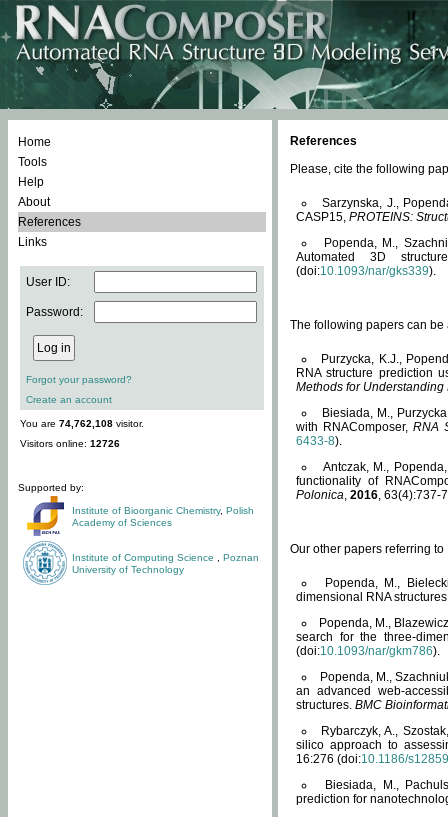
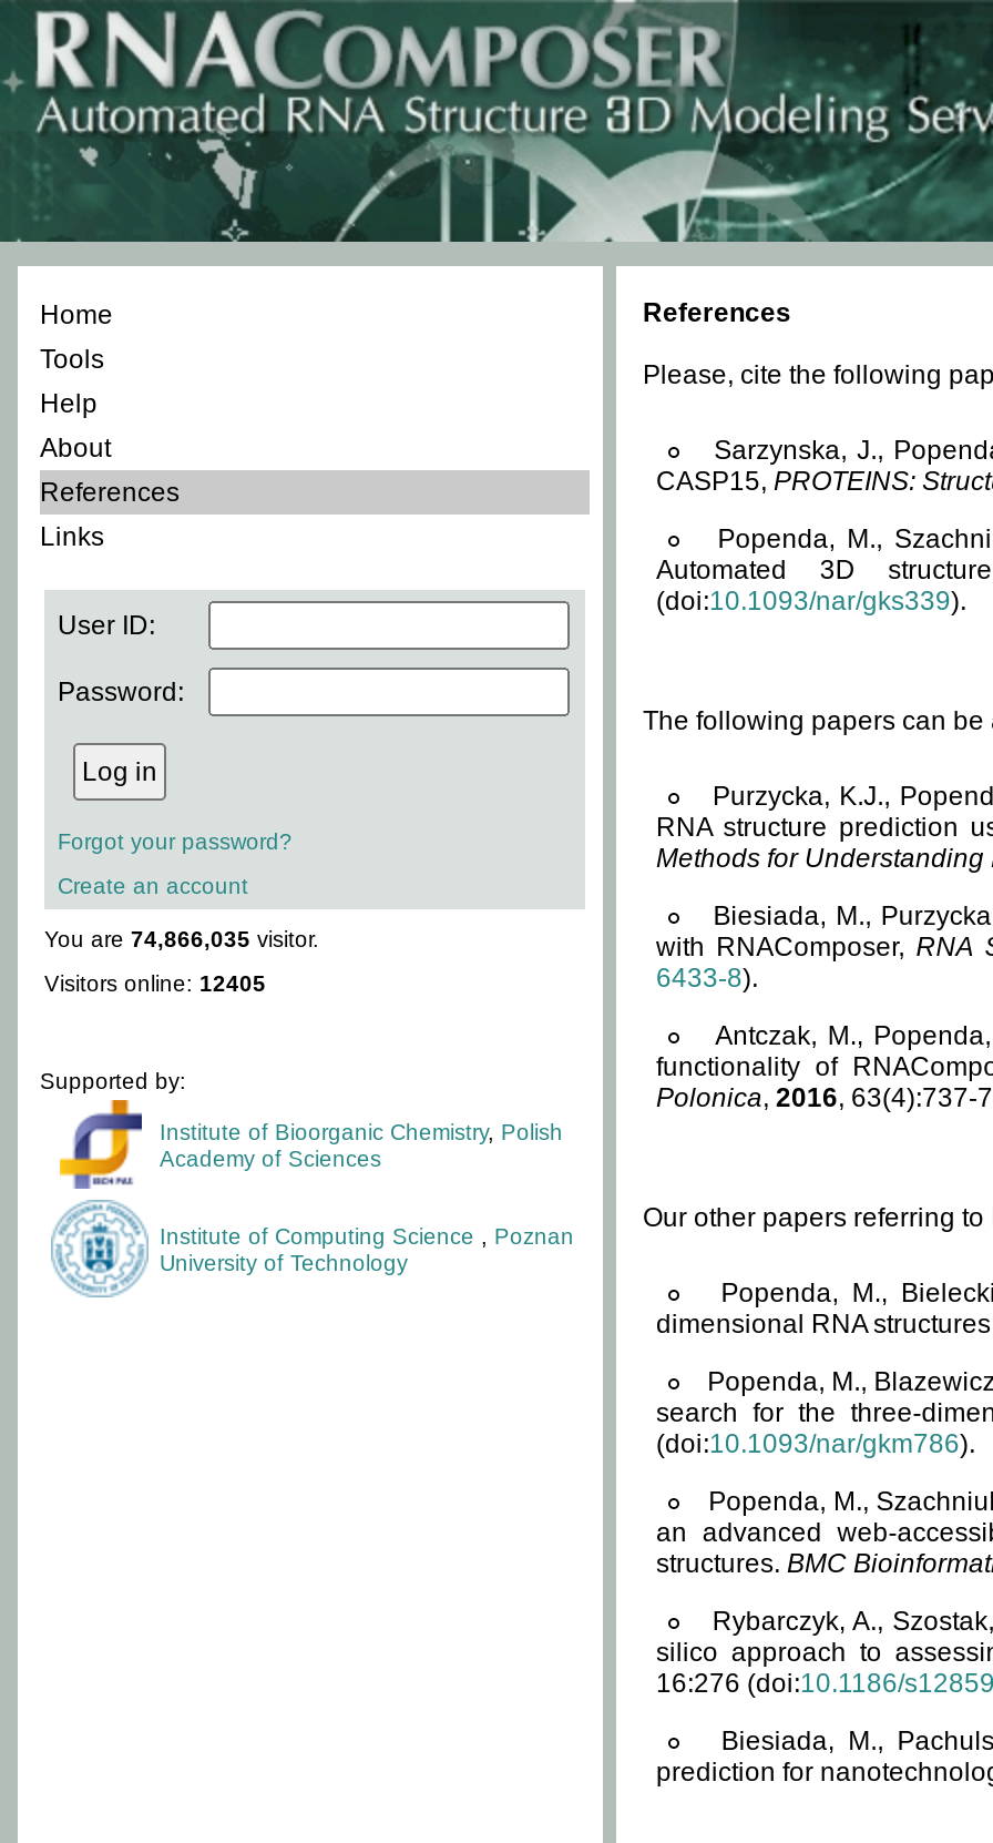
[20,418,144,429] You are 74,762,108 visitor. -> [44,927,319,951] You are 74,866,035 visitor.
[20,438,120,449] Visitors online: 12726 -> [44,971,266,996] Visitors online: 12405

